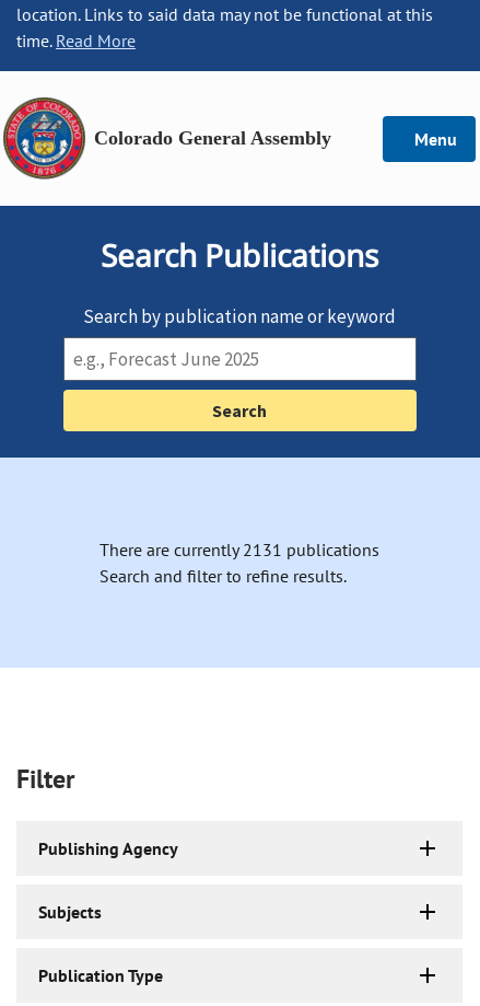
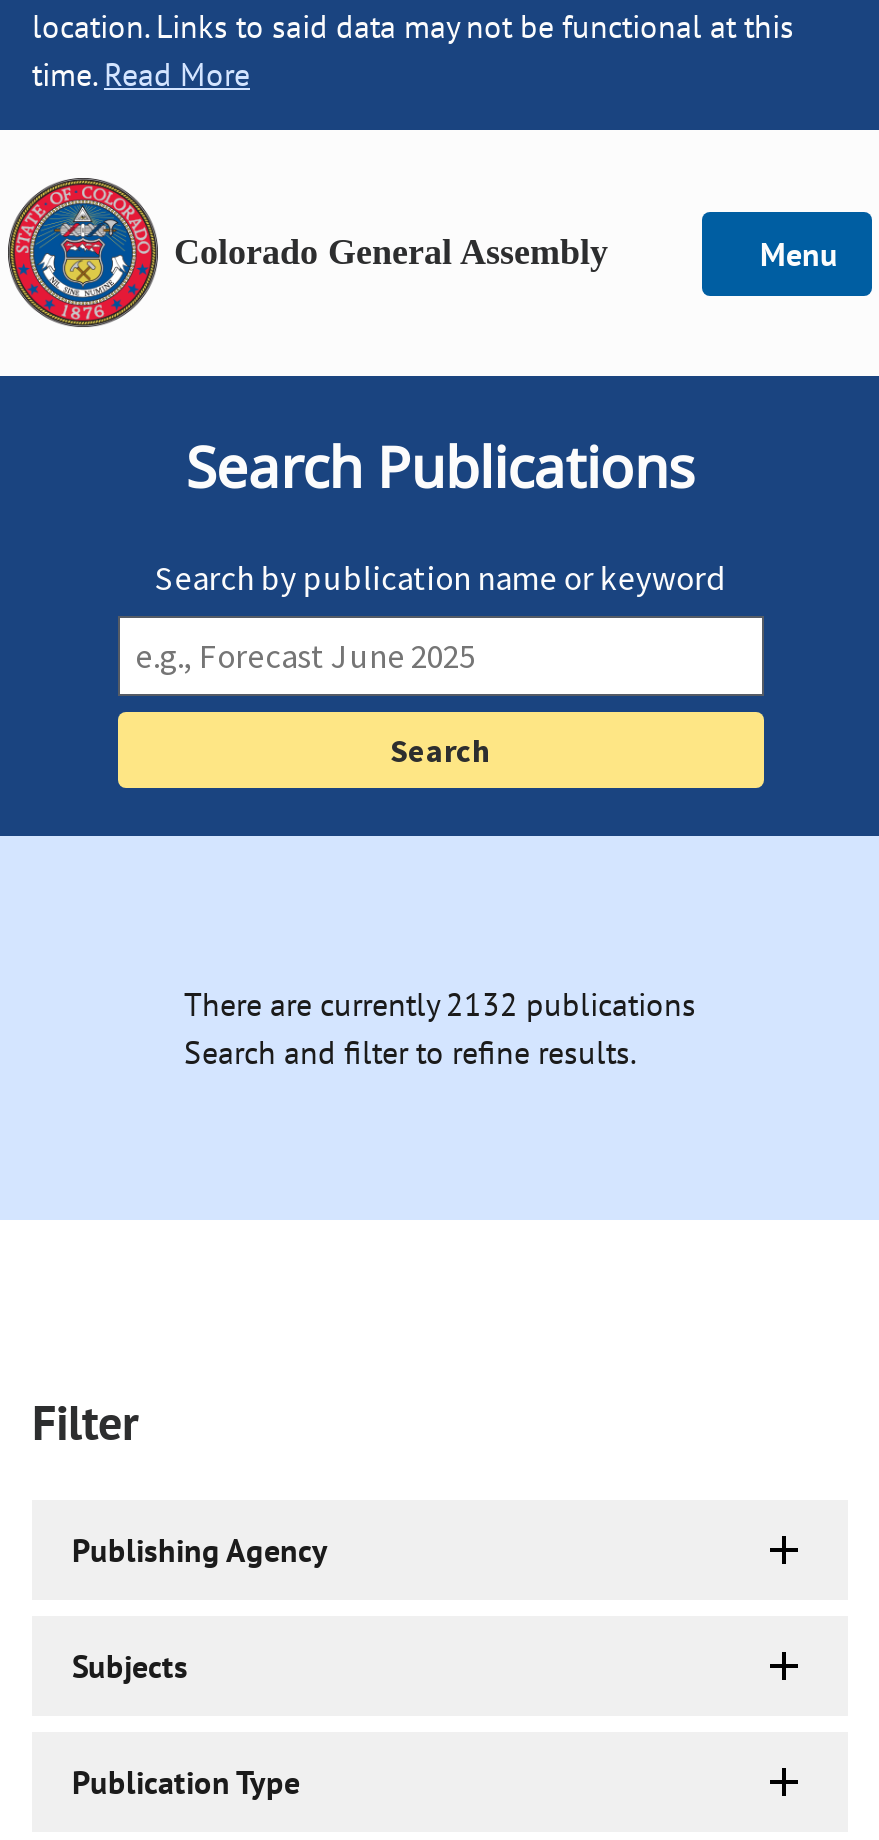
[99,539,379,560] There are currently 2131 publications -> [184,984,696,1024] There are currently 2132 publications

